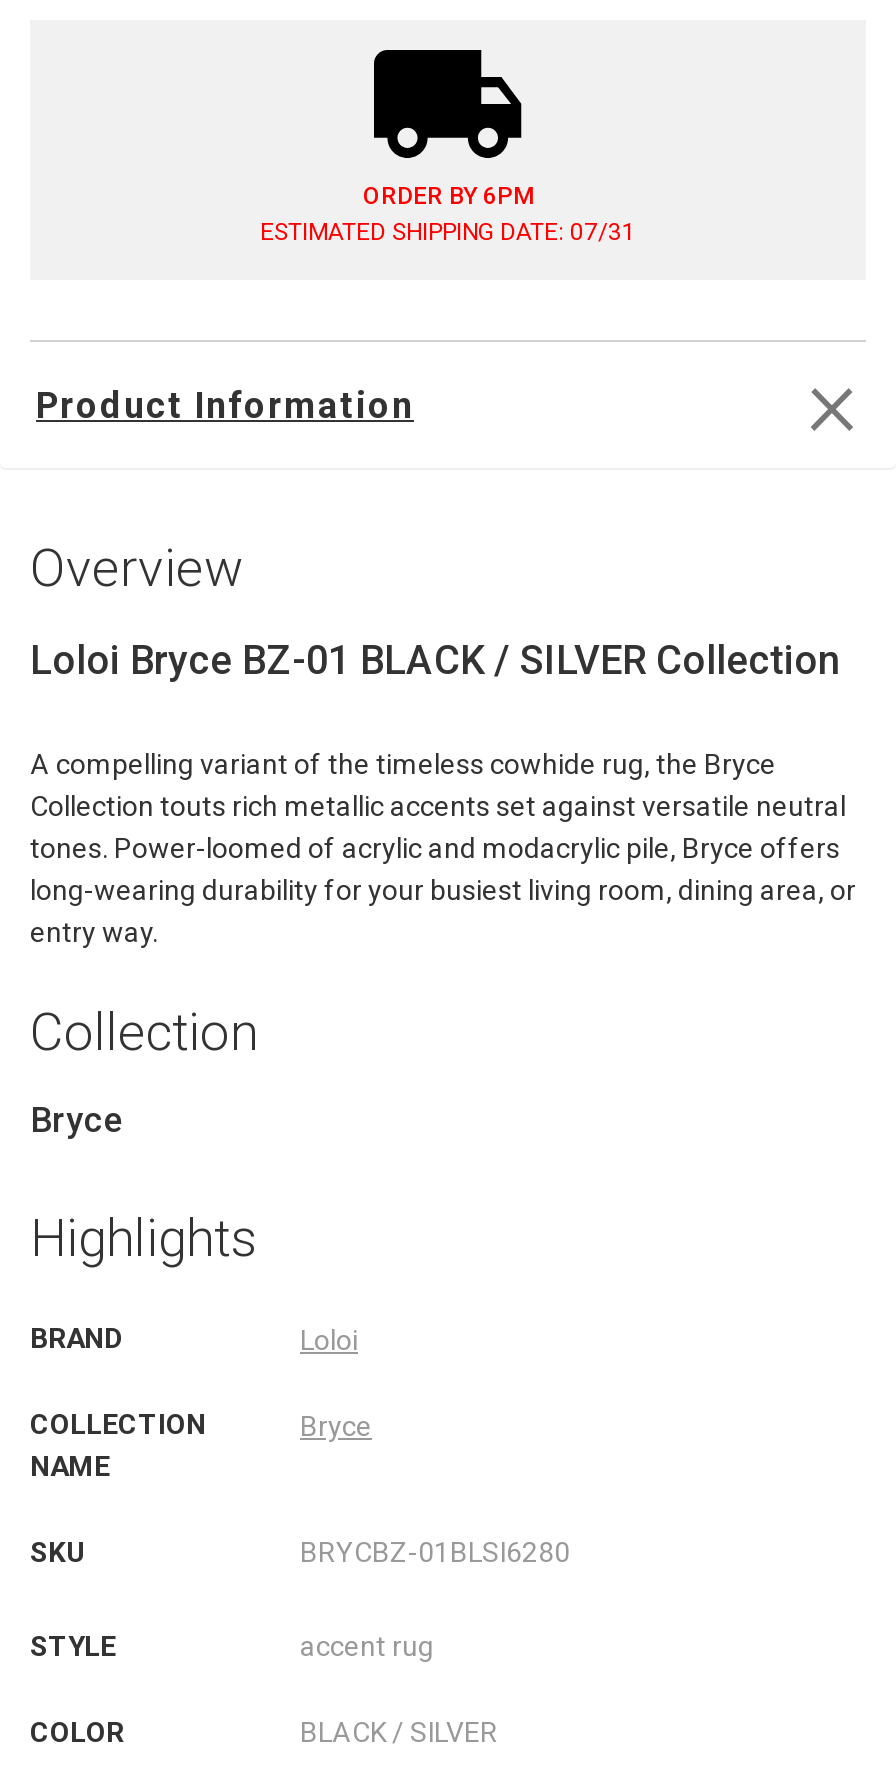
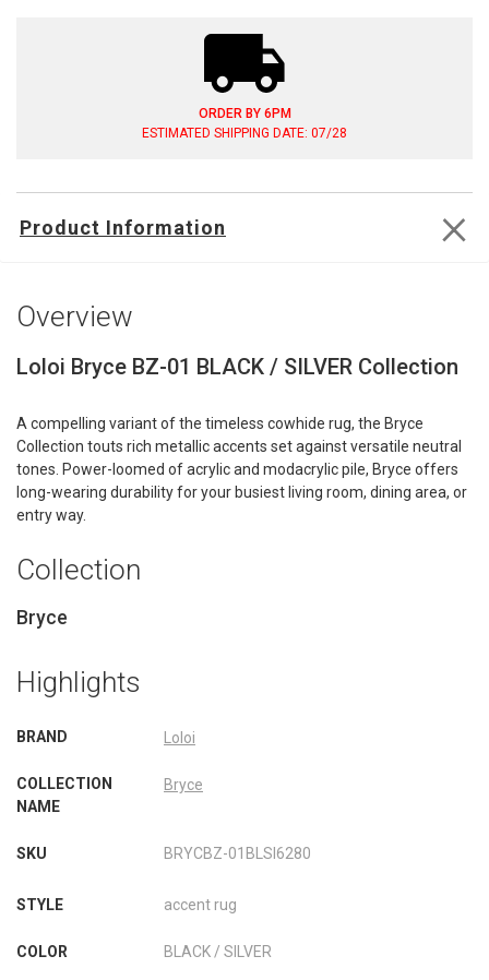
[260,218,636,246] ESTIMATED SHIPPING DATE: 07/31 -> [142,125,347,141] ESTIMATED SHIPPING DATE: 07/28

